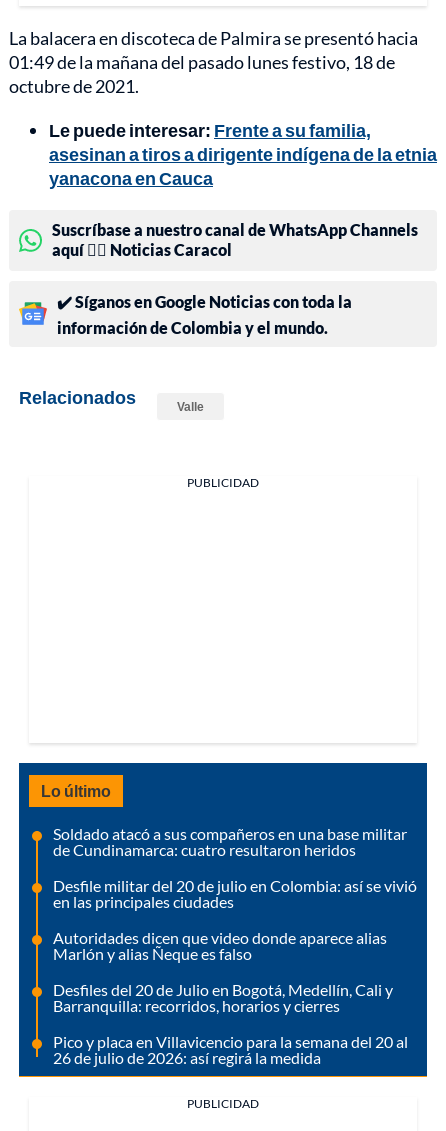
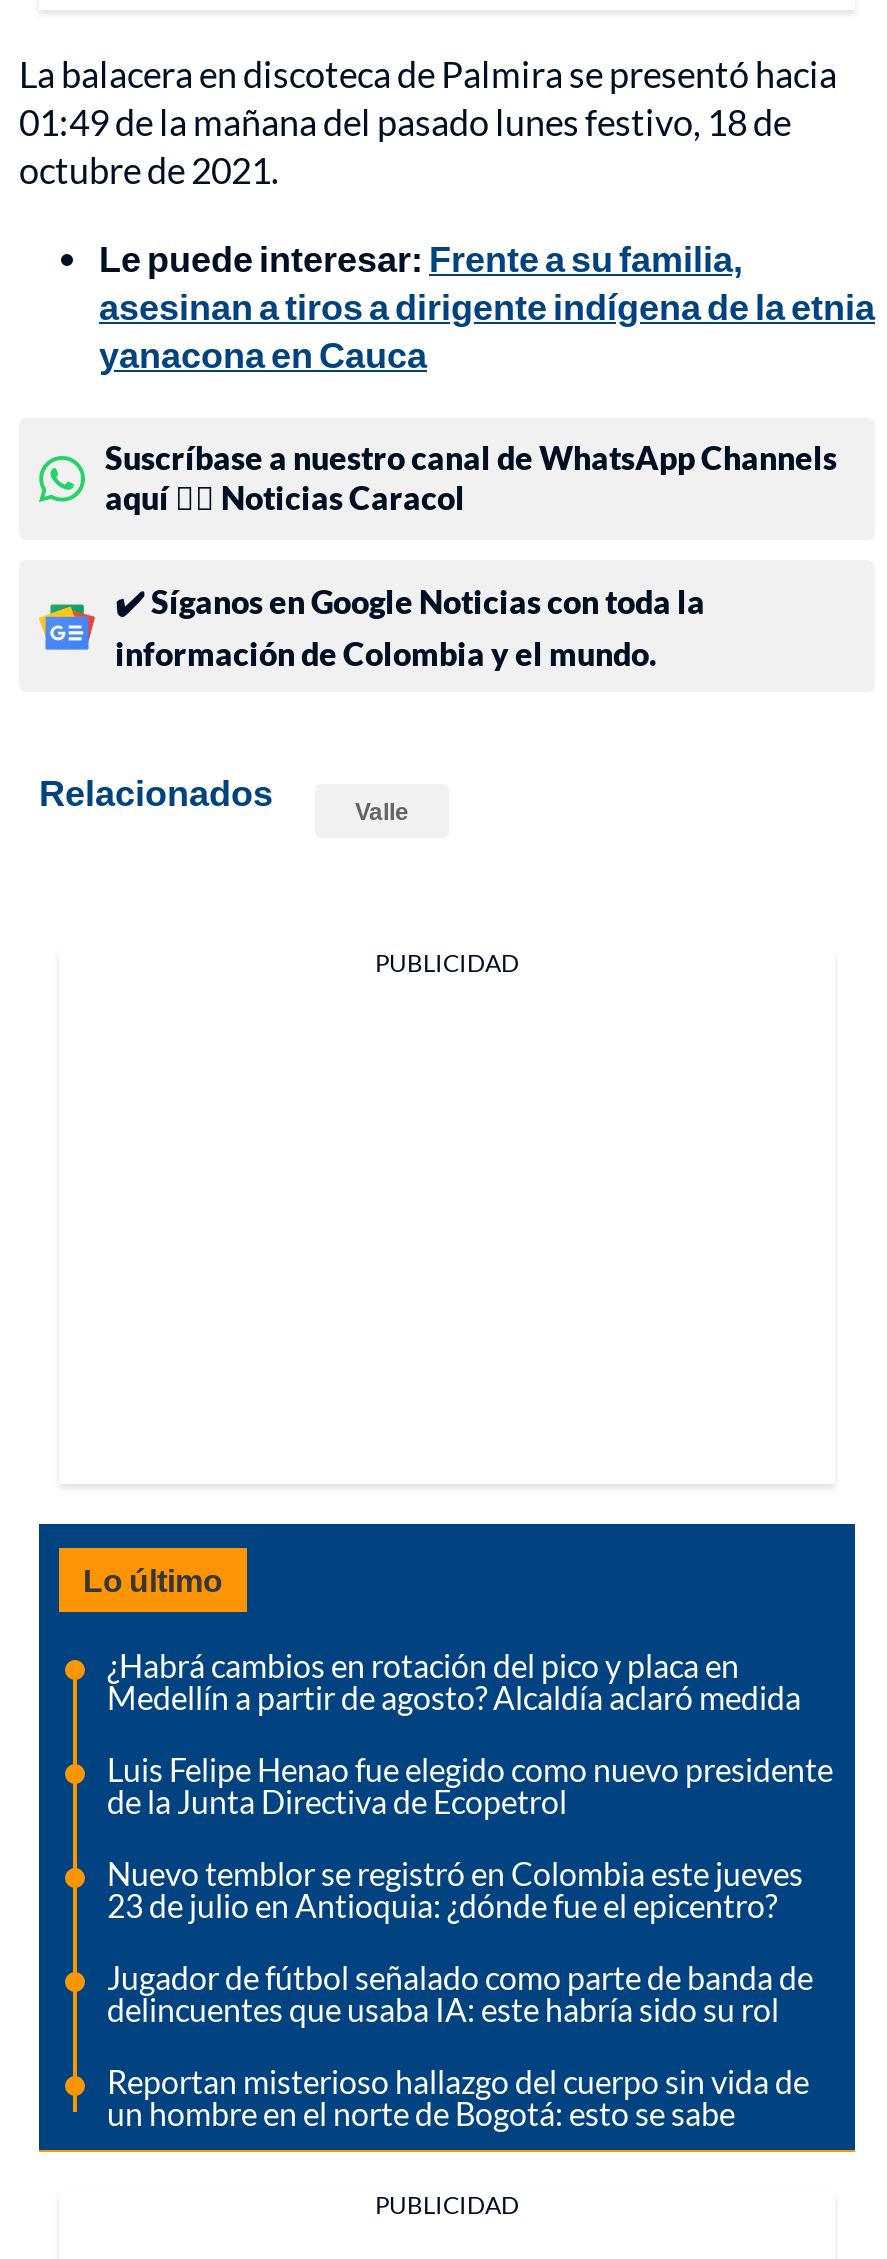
[53,824,407,859] Soldado atacó a sus compañeros en una base militar | de Cundinamarca: cuatro resultaron heridos -> [107,1646,801,1716] ¿Habrá cambios en rotación del pico y placa en | Medellín a partir de agosto? Alcaldía aclaró medida
[53,876,417,911] Desfile militar del 20 de julio en Colombia: así se vivió | en las principales ciudades -> [107,1750,833,1820] Luis Felipe Henao fue elegido como nuevo presidente | de la Junta Directiva de Ecopetrol
[53,928,387,963] Autoridades dicen que video donde aparece alias | Marlón y alias Ñeque es falso -> [107,1854,803,1924] Nuevo temblor se registró en Colombia este jueves | 23 de julio en Antioquia: ¿dónde fue el epicentro?
[53,980,393,1015] Desfiles del 20 de Julio en Bogotá, Medellín, Cali y | Barranquilla: recorridos, horarios y cierres -> [107,1958,813,2028] Jugador de fútbol señalado como parte de banda de | delincuentes que usaba IA: este habría sido su rol
[53,1032,408,1067] Pico y placa en Villavicencio para la semana del 20 al | 26 de julio de 2026: así regirá la medida -> [107,2062,809,2132] Reportan misterioso hallazgo del cuerpo sin vida de | un hombre en el norte de Bogotá: esto se sabe

